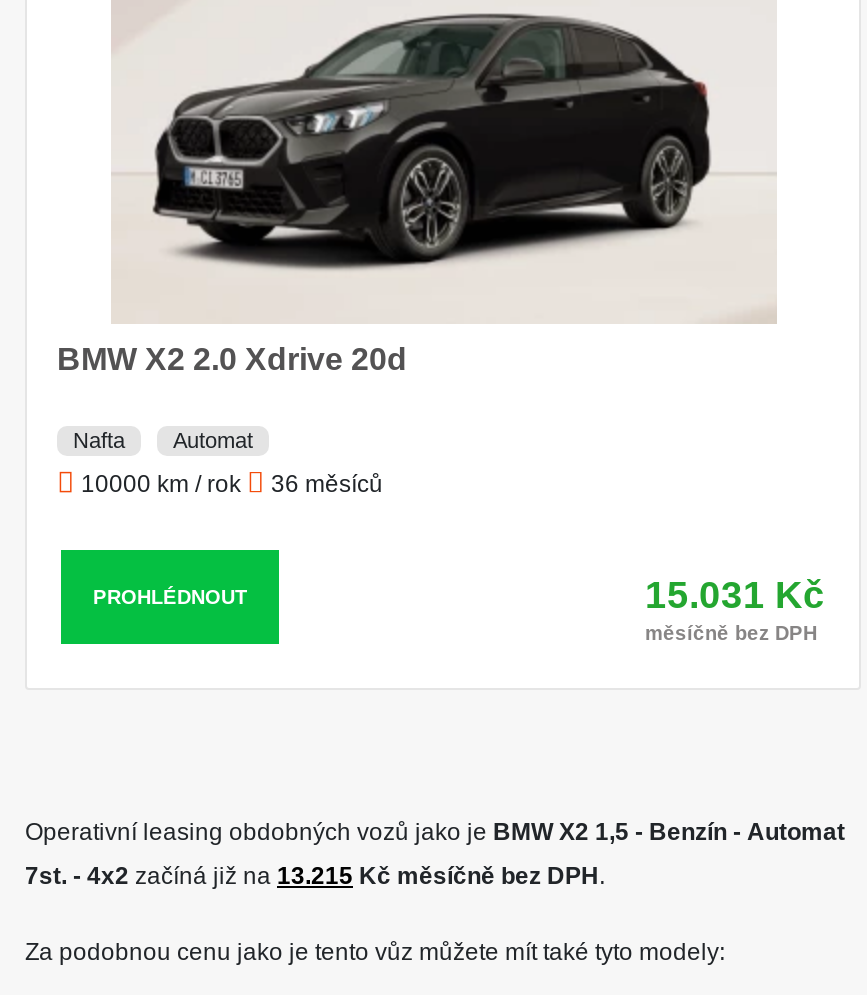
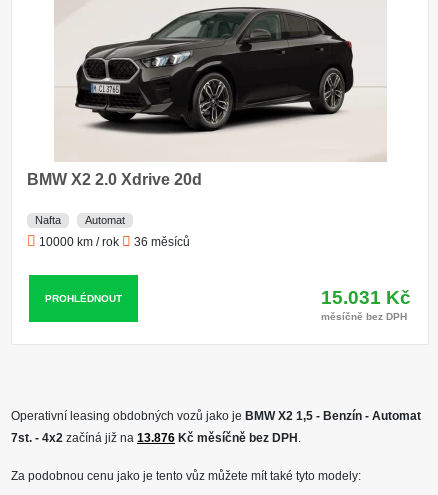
[25,863,605,891] 7st. - 4x2 začíná již na 13.215 Kč měsíčně bez DPH. -> [11,431,301,445] 7st. - 4x2 začíná již na 13.876 Kč měsíčně bez DPH.

